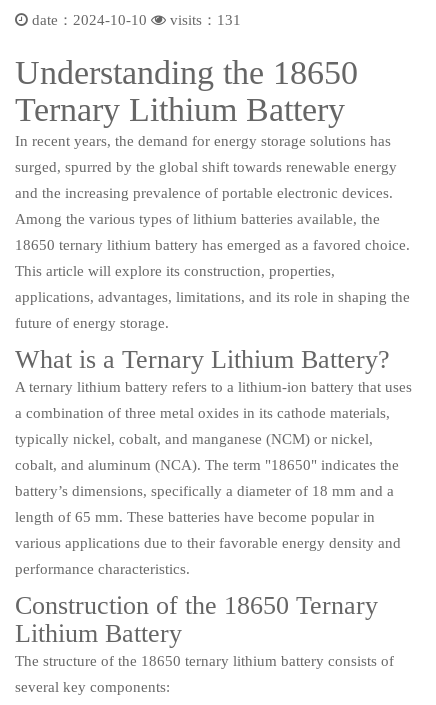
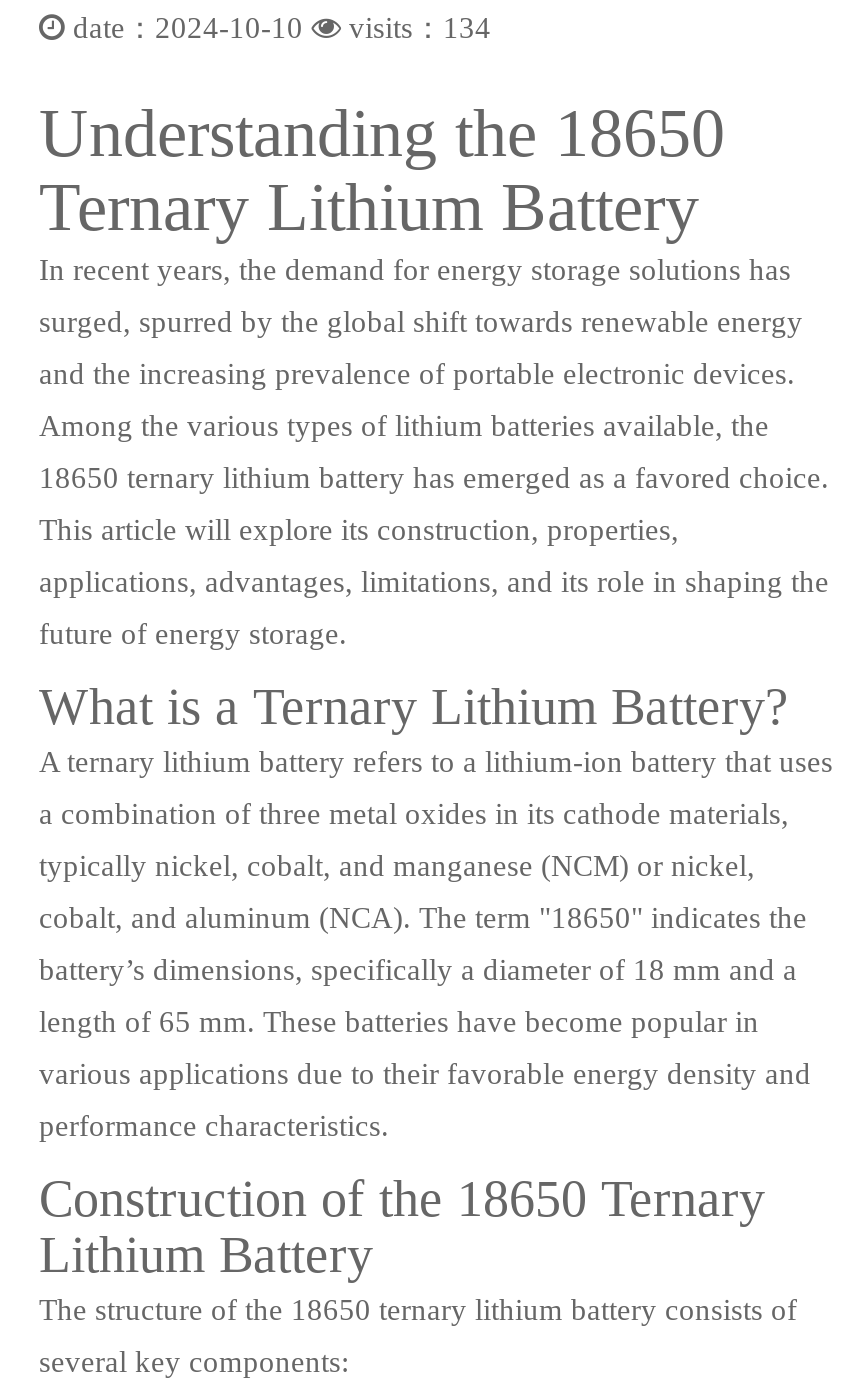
[28,12,241,28] date：2024-10-10 visits：131 -> [65,12,491,44] date：2024-10-10 visits：134

